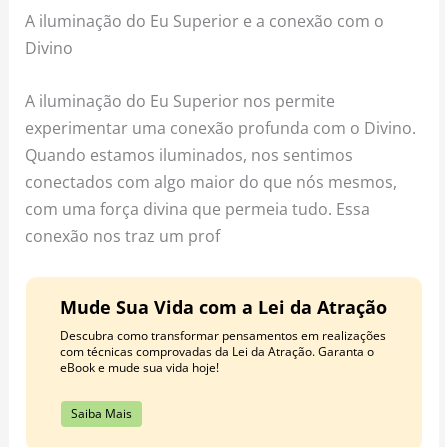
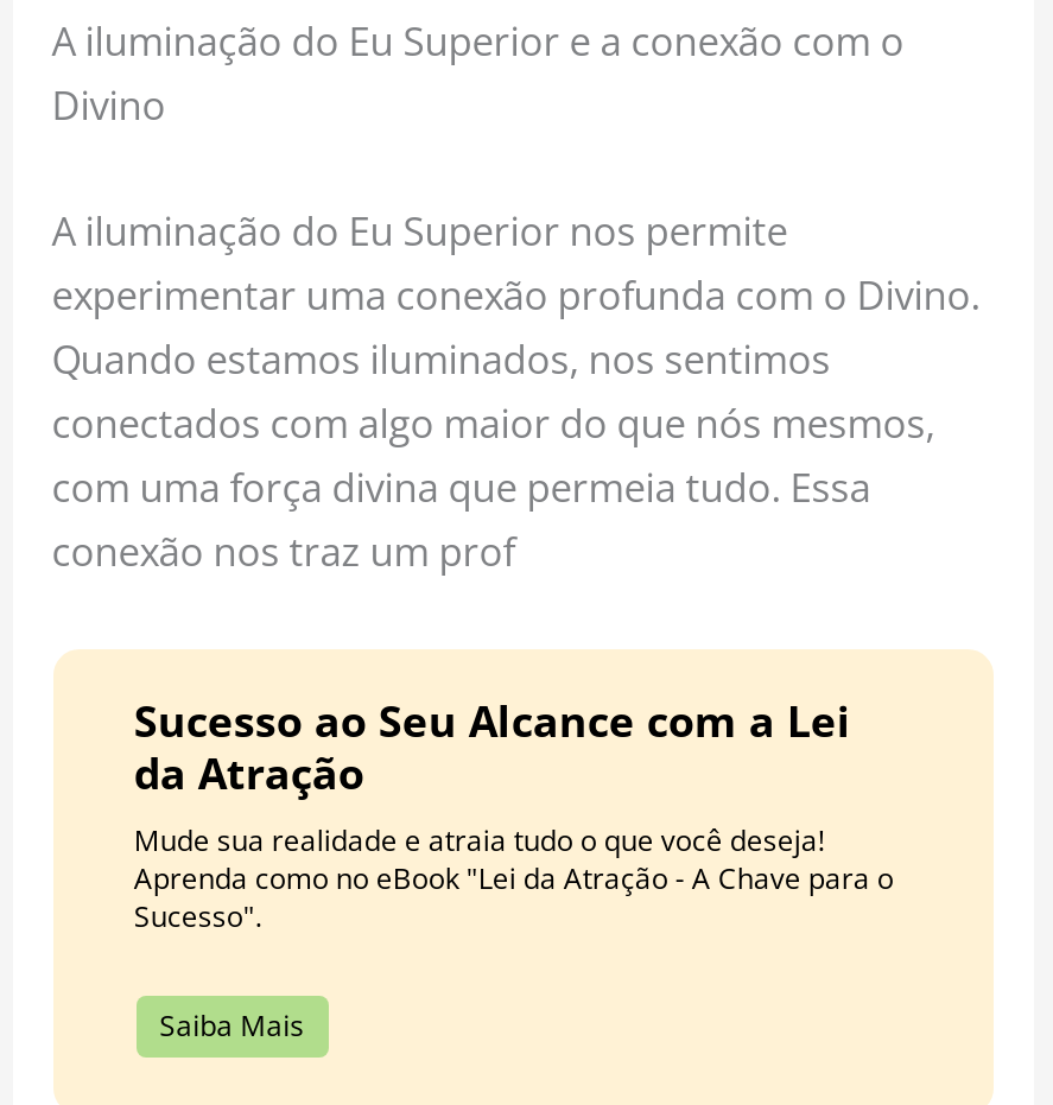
[60,295,387,376] Mude Sua Vida com a Lei da Atração | Descubra como transformar pensamentos em realizações | com técnicas comprovadas da Lei da Atração. Garanta o | eBook e mude sua vida hoje! -> [134,692,893,936] Sucesso ao Seu Alcance com a Lei | da Atração | Mude sua realidade e atraia tudo o que você deseja! | Aprenda como no eBook "Lei da Atração - A Chave para o | Sucesso".

